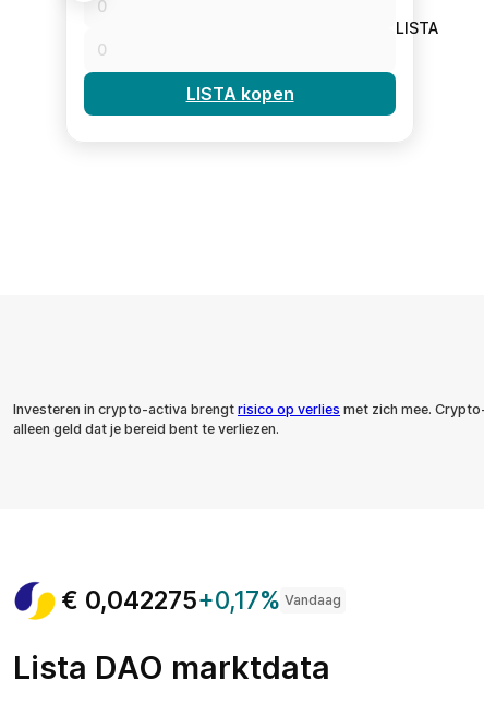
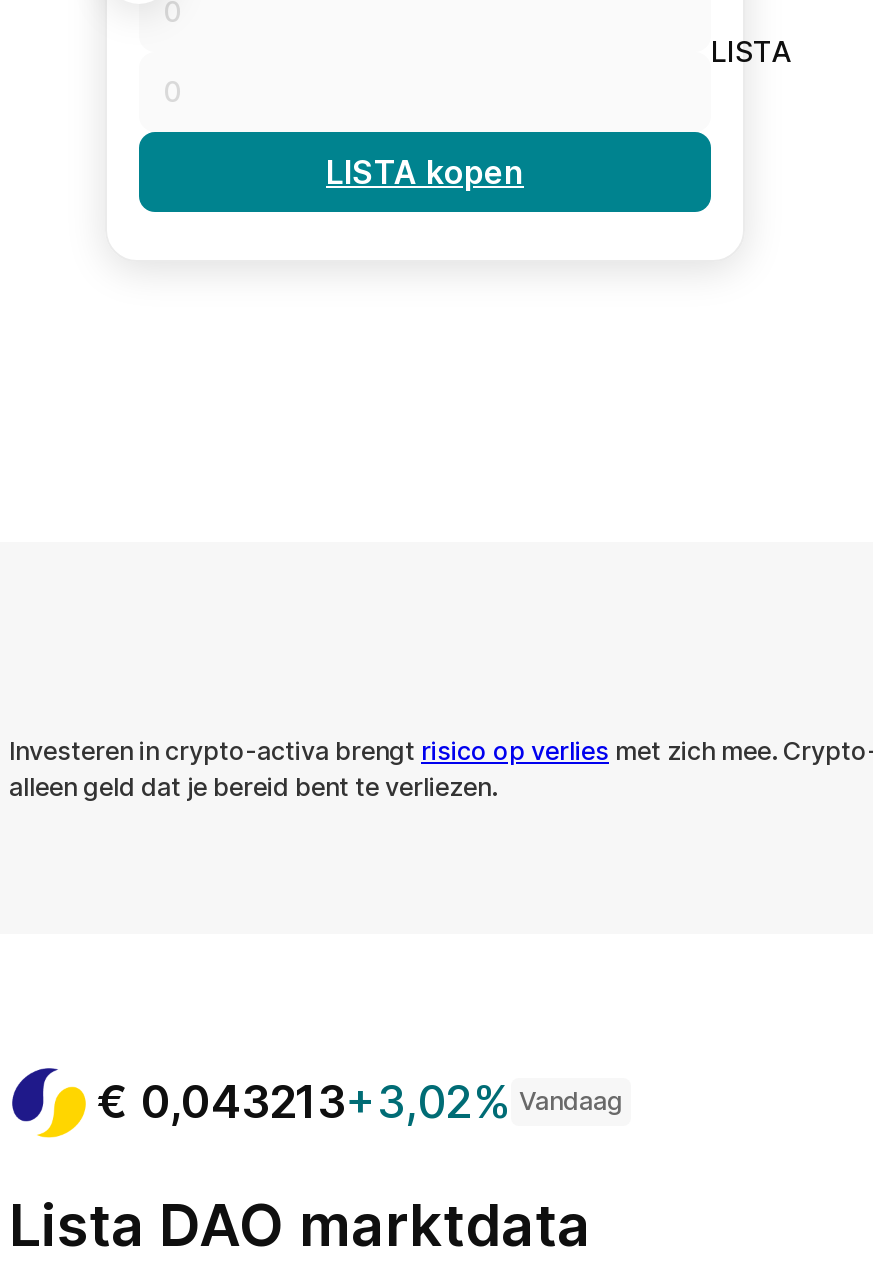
[61,585,341,615] €0,042275+0,17% Vandaag -> [97,1074,623,1128] €0,043213+3,02% Vandaag

